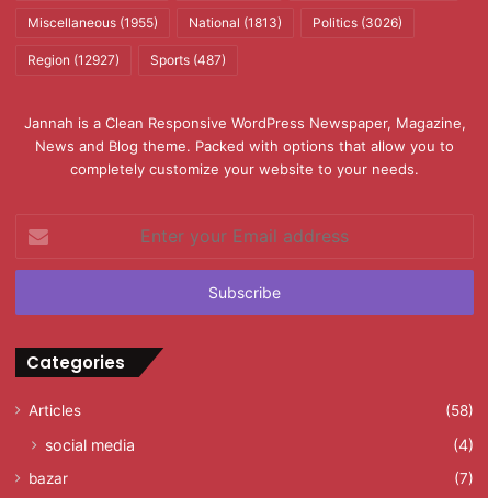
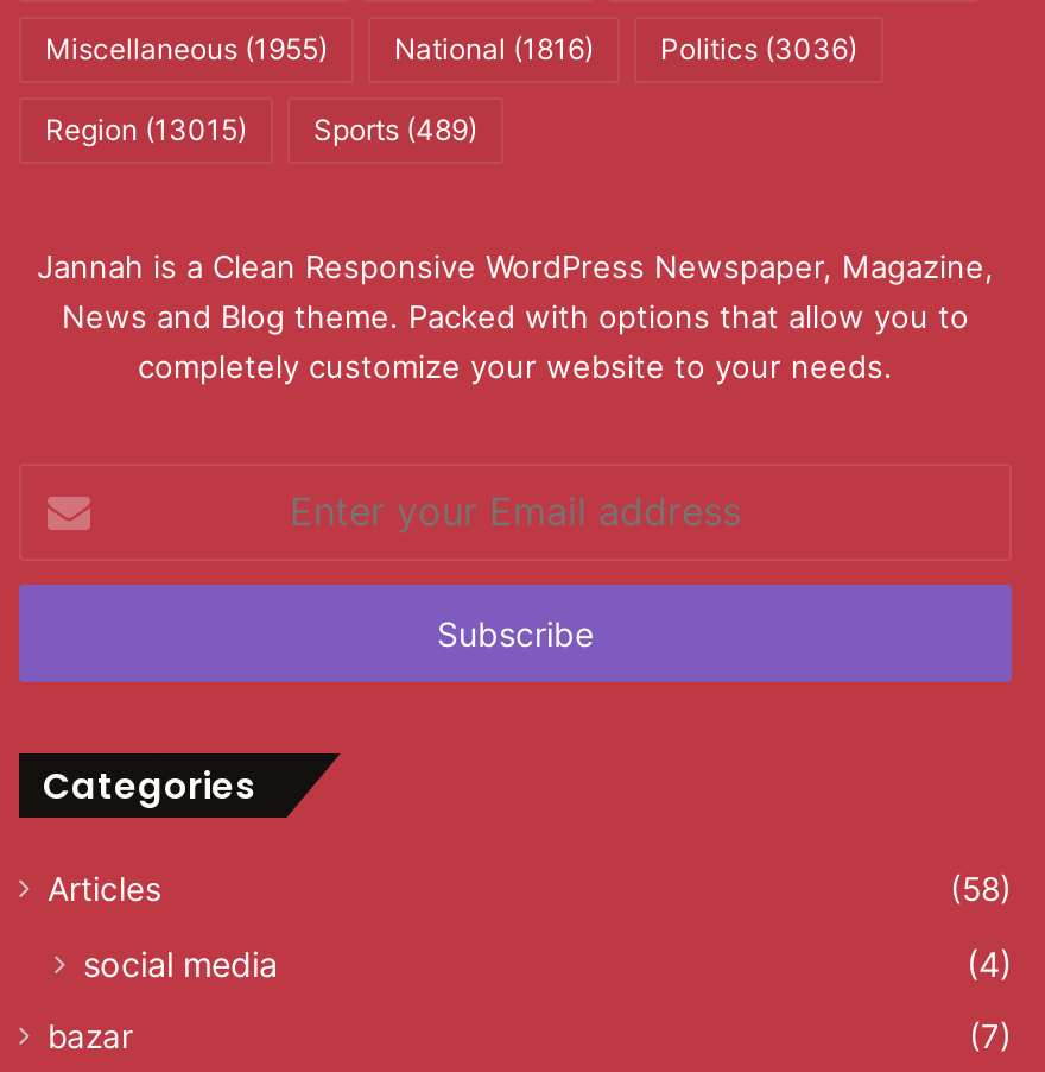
[189,15,282,31] National (1813) -> [394,32,594,68] National (1816)
[313,15,402,31] Politics (3026) -> [660,32,857,68] Politics (3036)
[27,52,120,69] Region (12927) -> [45,113,247,149] Region (13015)
[150,52,226,69] Sports (487) -> [313,113,477,149] Sports (489)

